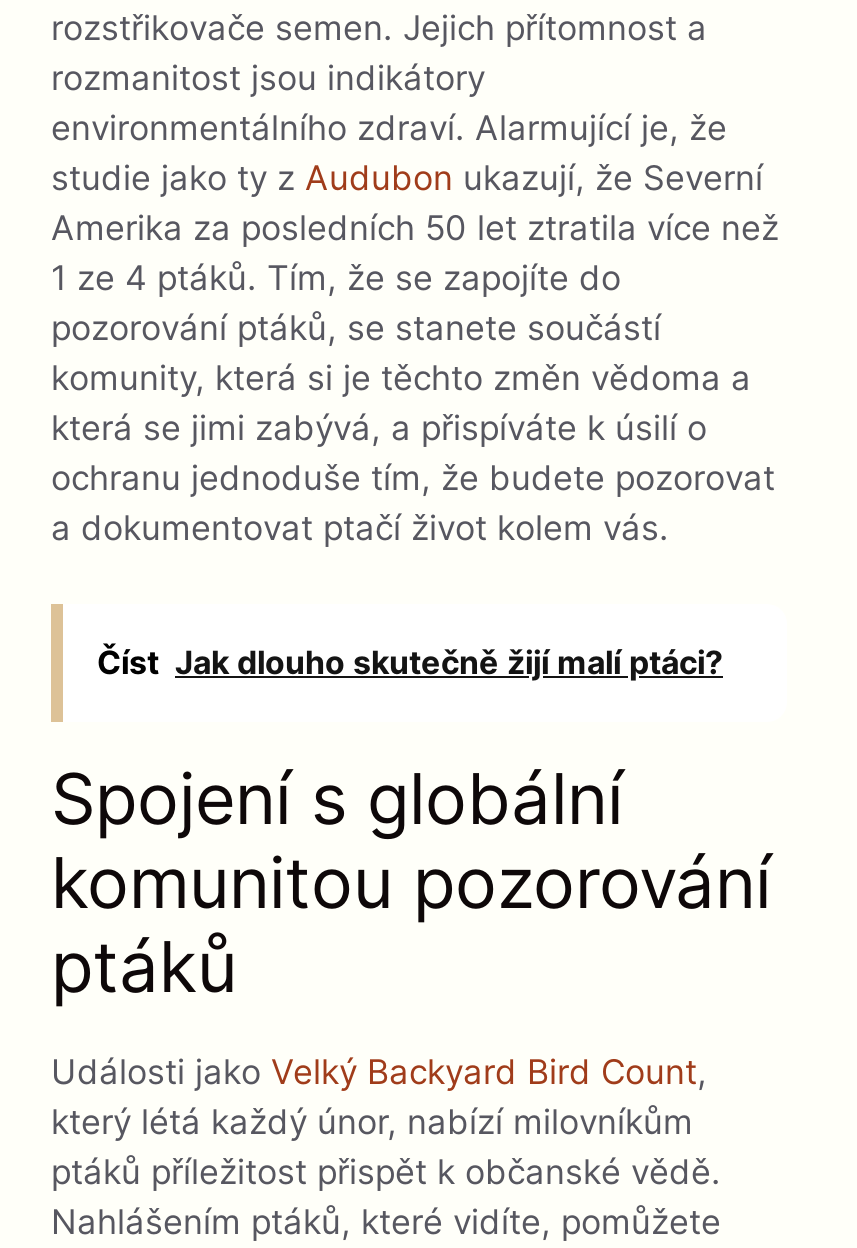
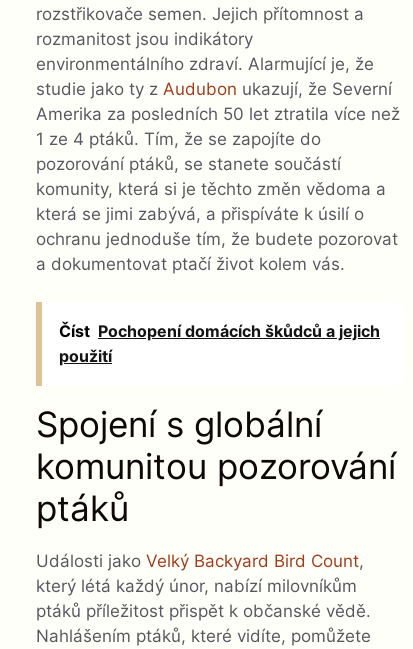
[97,642,723,682] Číst Jak dlouho skutečně žijí malí ptáci? -> [59,321,380,366] Číst Pochopení domácích škůdců a jejich | použití

